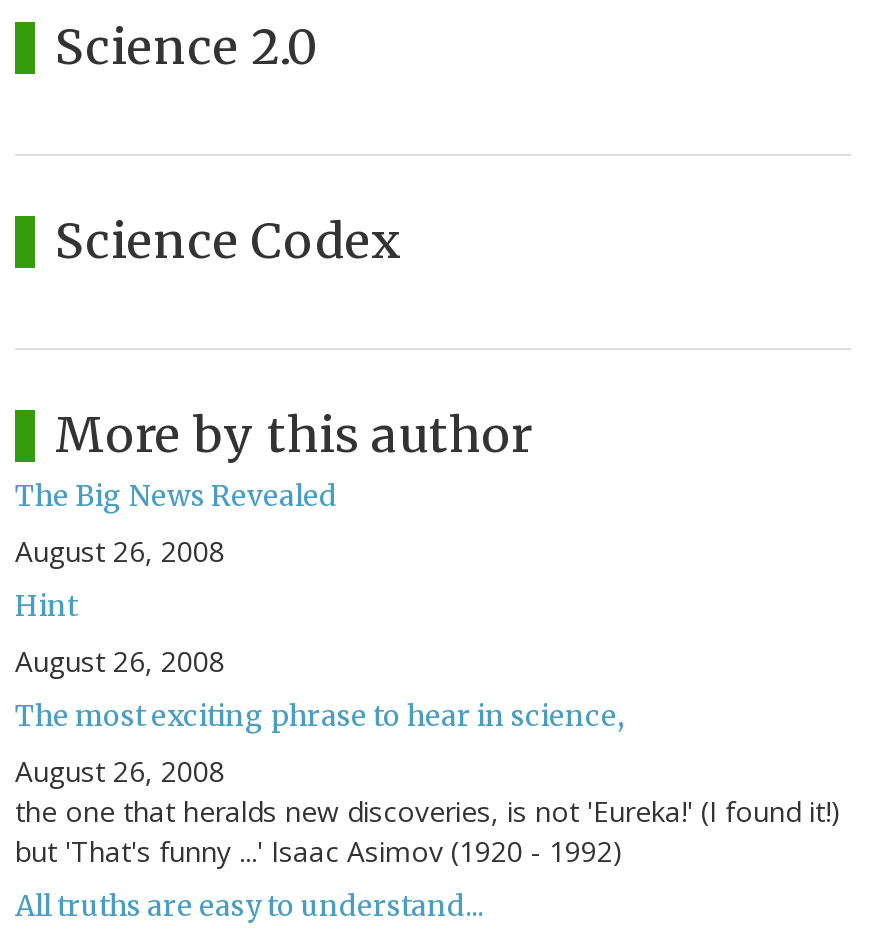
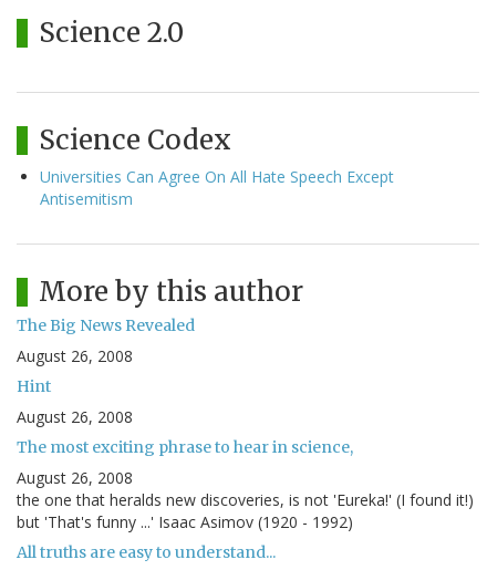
none -> [40,166,394,210] Universities Can Agree On All Hate Speech Except | Antisemitism

